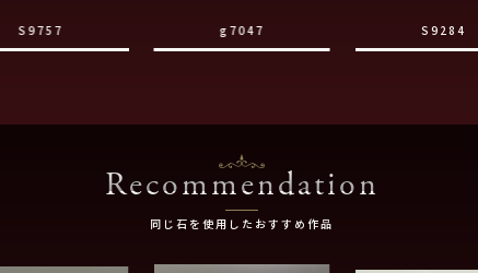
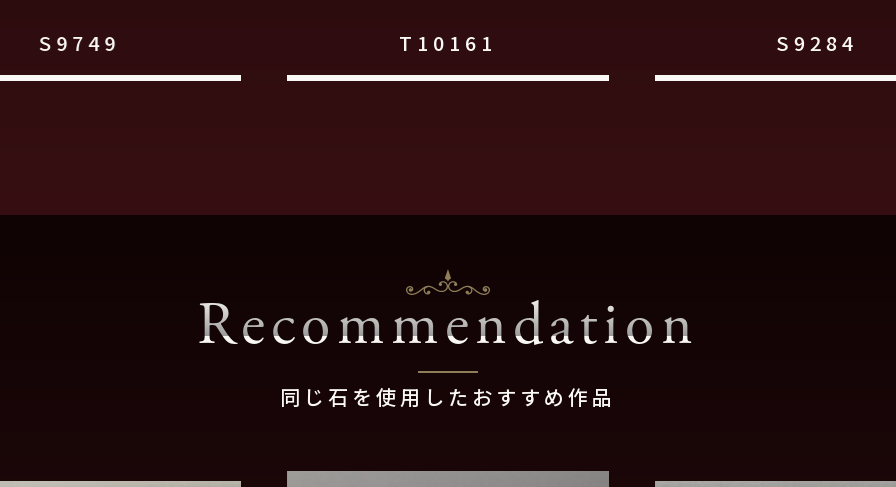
[18,22,62,38] S9757 -> [38,27,120,57] S9749
[219,22,264,38] g7047 -> [399,27,497,57] T10161

